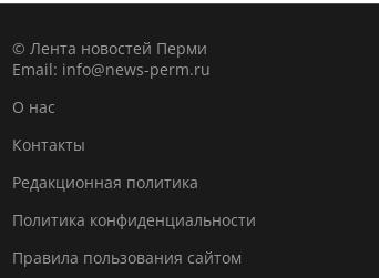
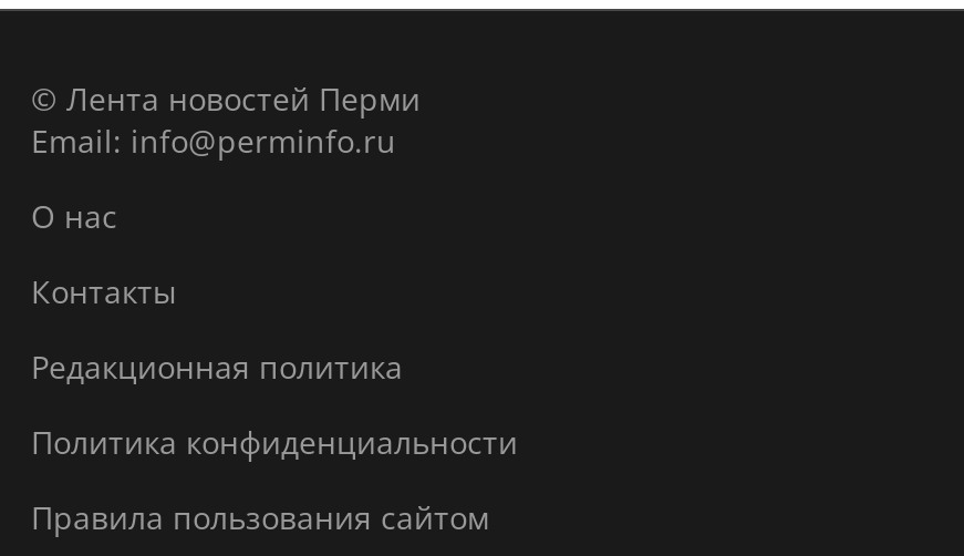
[12,59,211,80] Email: info@news-perm.ru -> [31,120,396,162] Email: info@perminfo.ru

